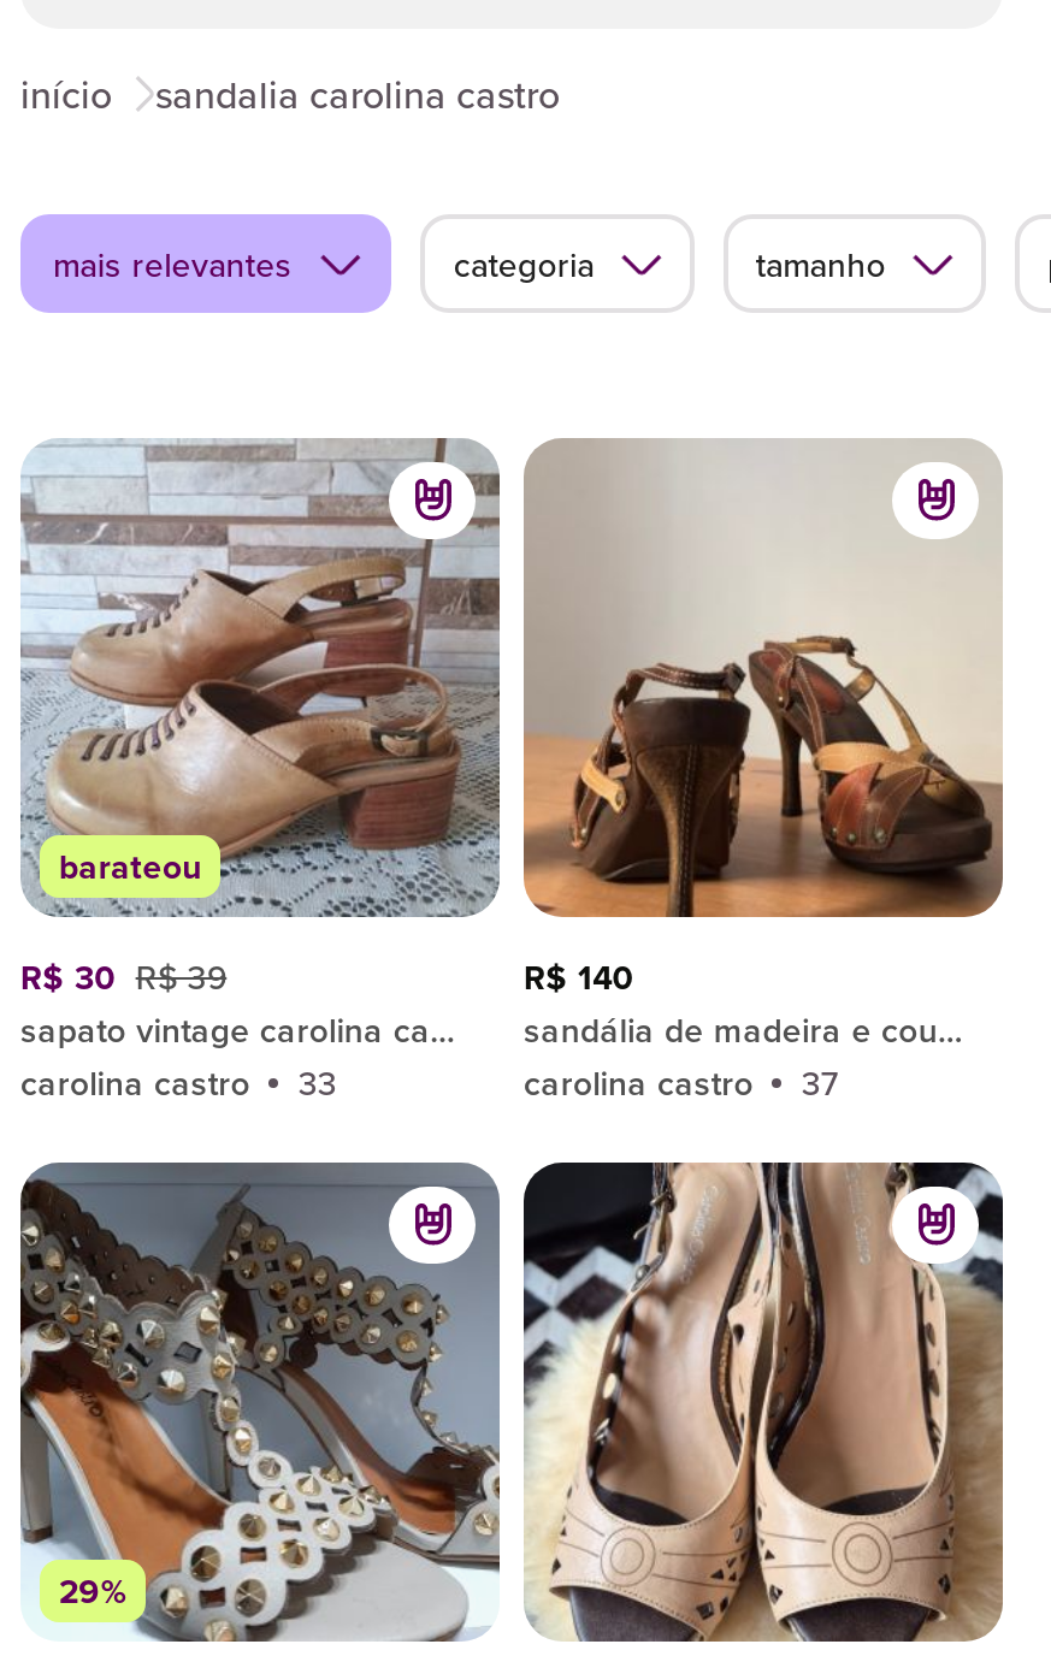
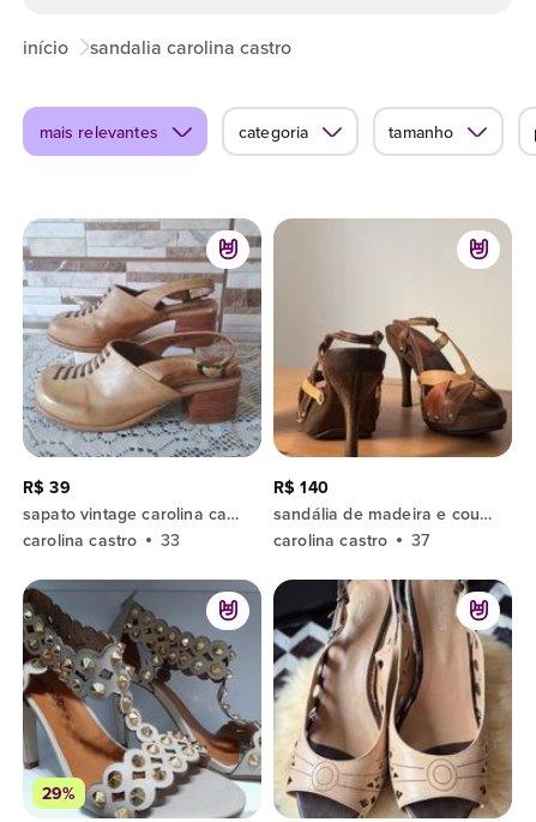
[20,842,227,1001] barateou | R$ 30 R$ 39 -> [23,475,71,499] R$ 39

